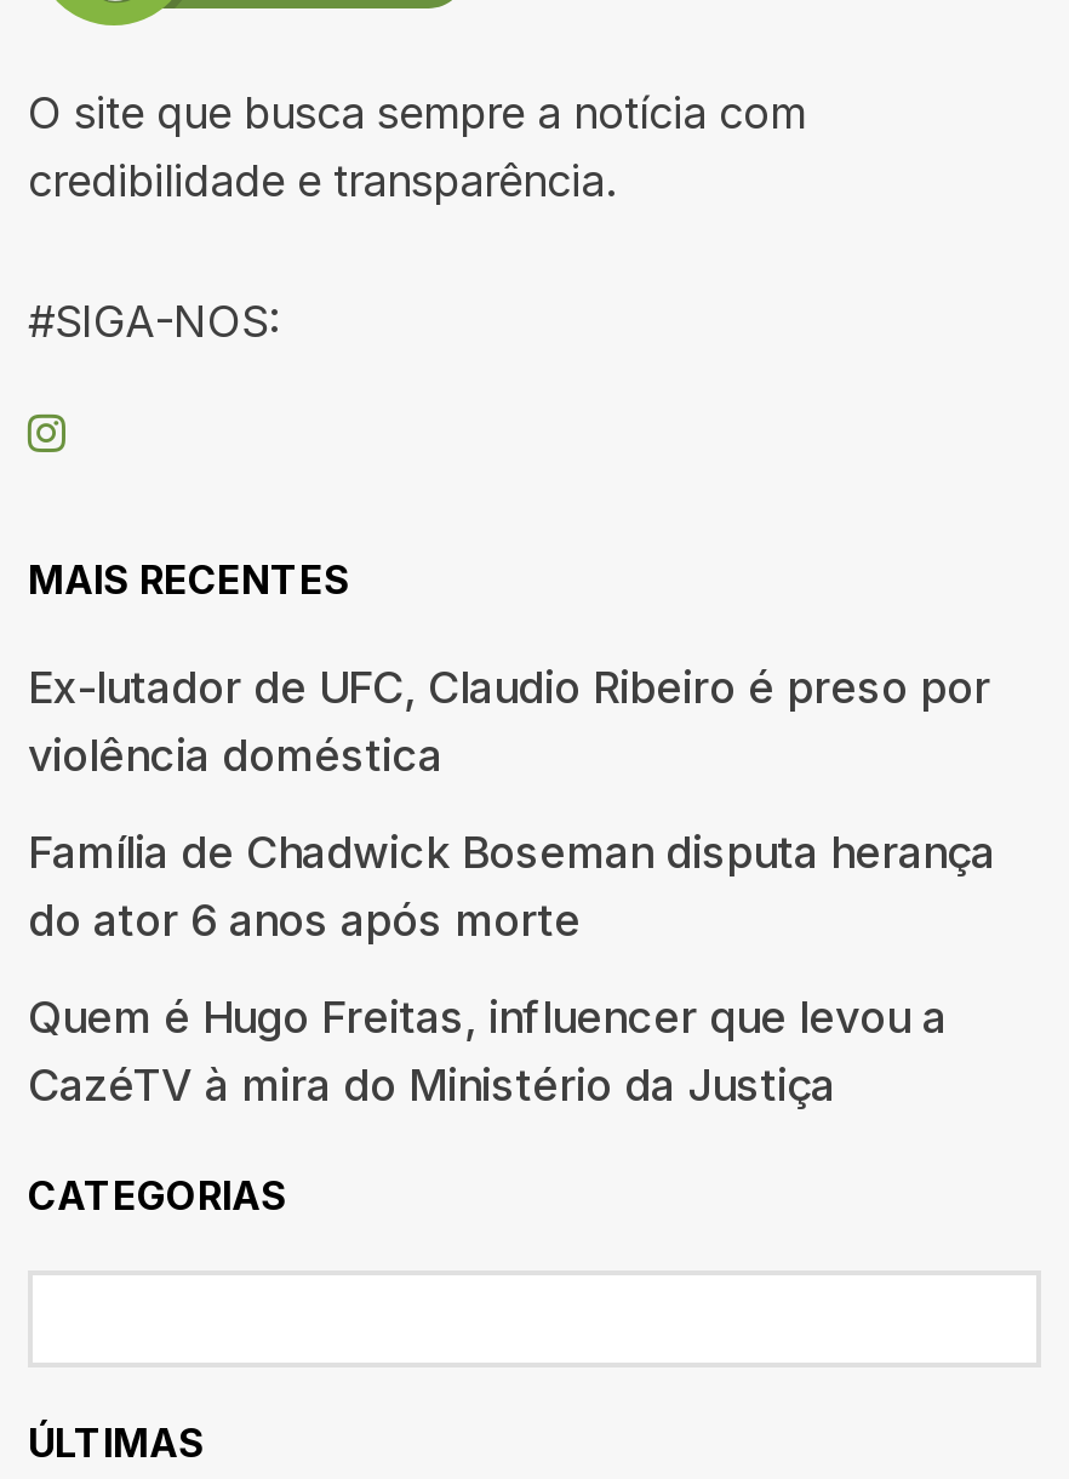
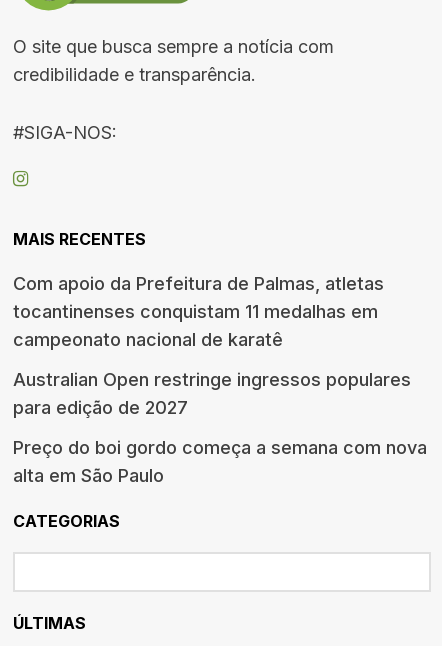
[28,661,990,780] Ex-lutador de UFC, Claudio Ribeiro é preso por | violência doméstica -> [13,273,384,350] Com apoio da Prefeitura de Palmas, atletas | tocantinenses conquistam 11 medalhas em | campeonato nacional de karatê
[28,826,995,945] Família de Chadwick Boseman disputa herança | do ator 6 anos após morte -> [13,369,411,418] Australian Open restringe ingressos populares | para edição de 2027
[28,991,947,1110] Quem é Hugo Freitas, influencer que levou a | CazéTV à mira do Ministério da Justiça -> [13,437,427,486] Preço do boi gordo começa a semana com nova | alta em São Paulo

